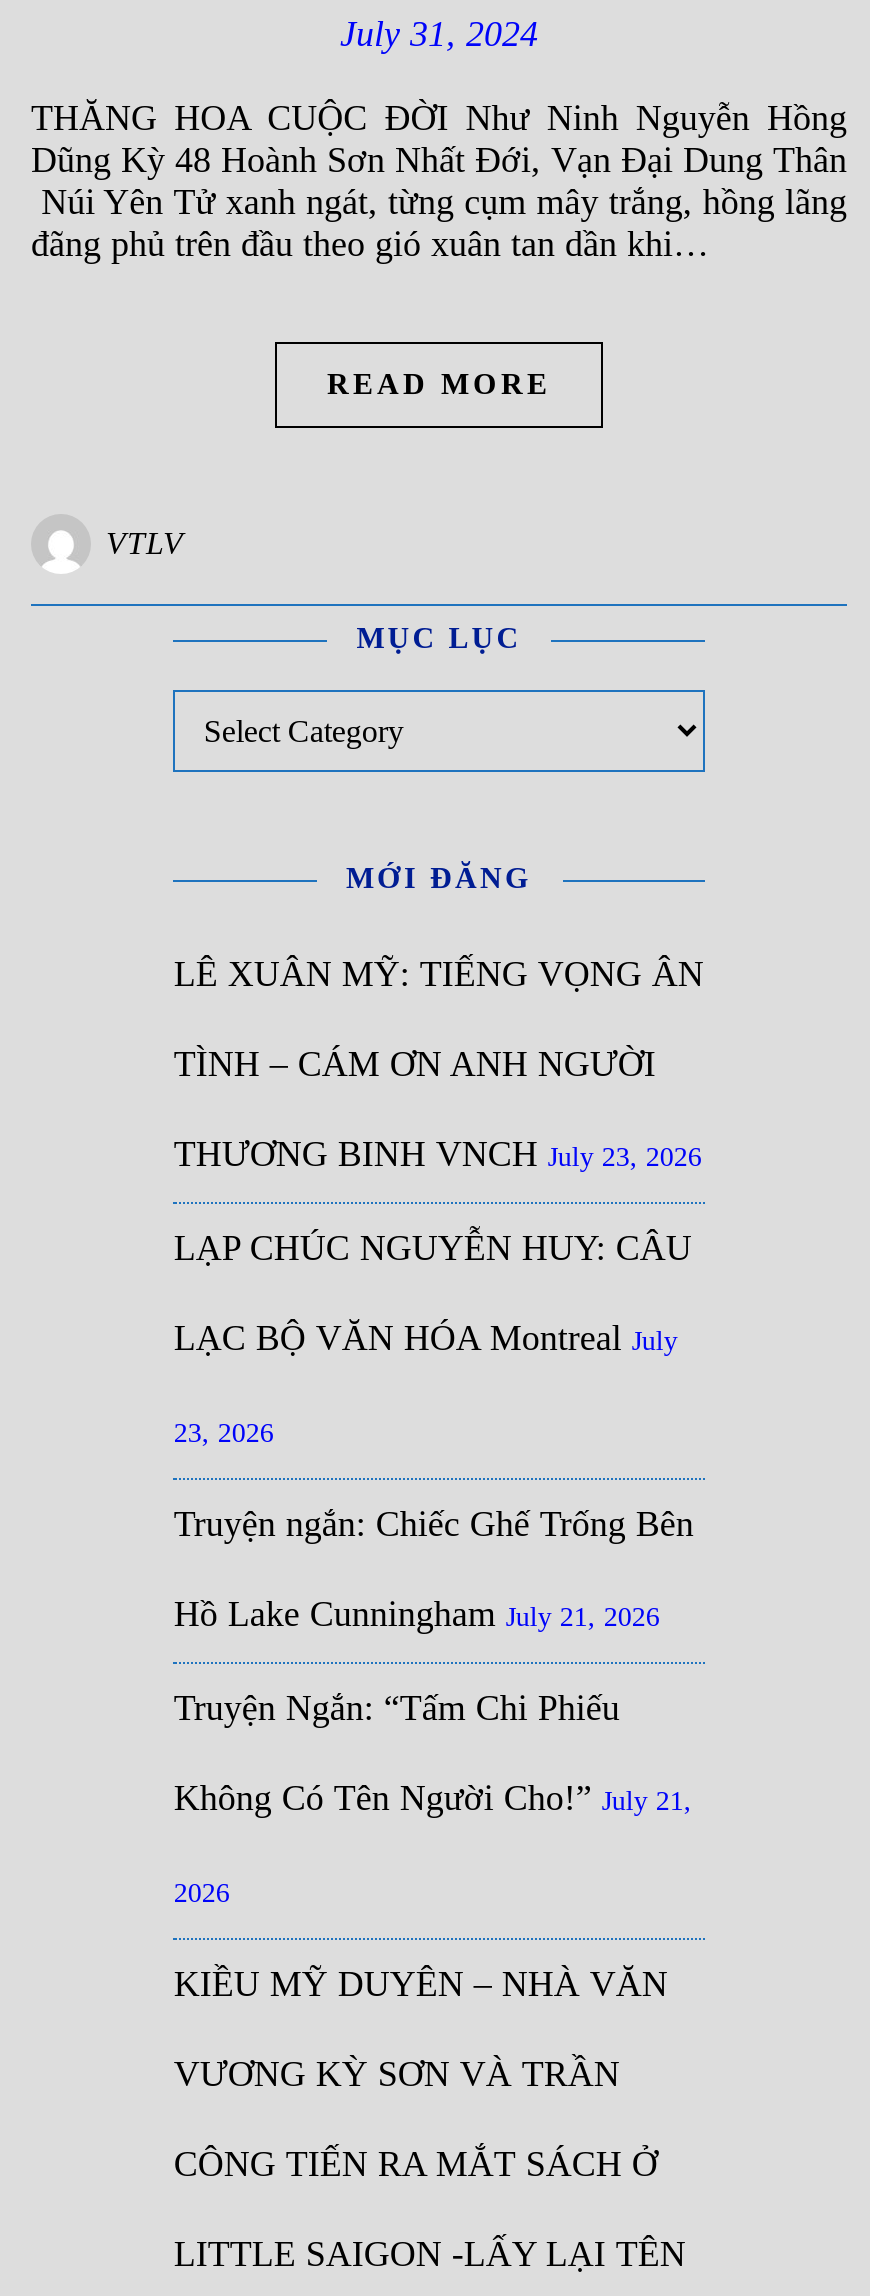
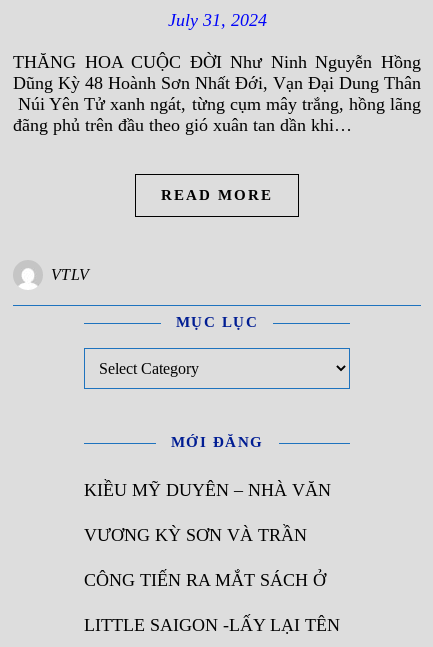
[174,954,704,1908] LÊ XUÂN MỸ: TIẾNG VỌNG ÂN | TÌNH – CÁM ƠN ANH NGƯỜI | THƯƠNG BINH VNCH July 23, 2026 | LẠP CHÚC NGUYỄN HUY: CÂU | LẠC BỘ VĂN HÓA Montreal July | 23, 2026 | Truyện ngắn: Chiếc Ghế Trống Bên | Hồ Lake Cunningham July 21, 2026 | Truyện Ngắn: “Tấm Chi Phiếu | Không Có Tên Người Cho!” July 21, | 2026 -> none

